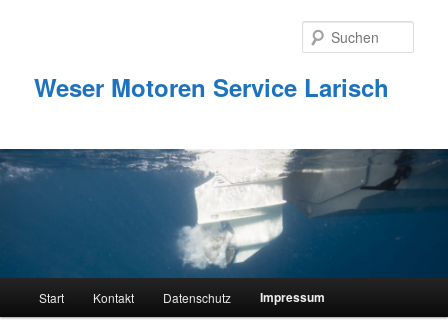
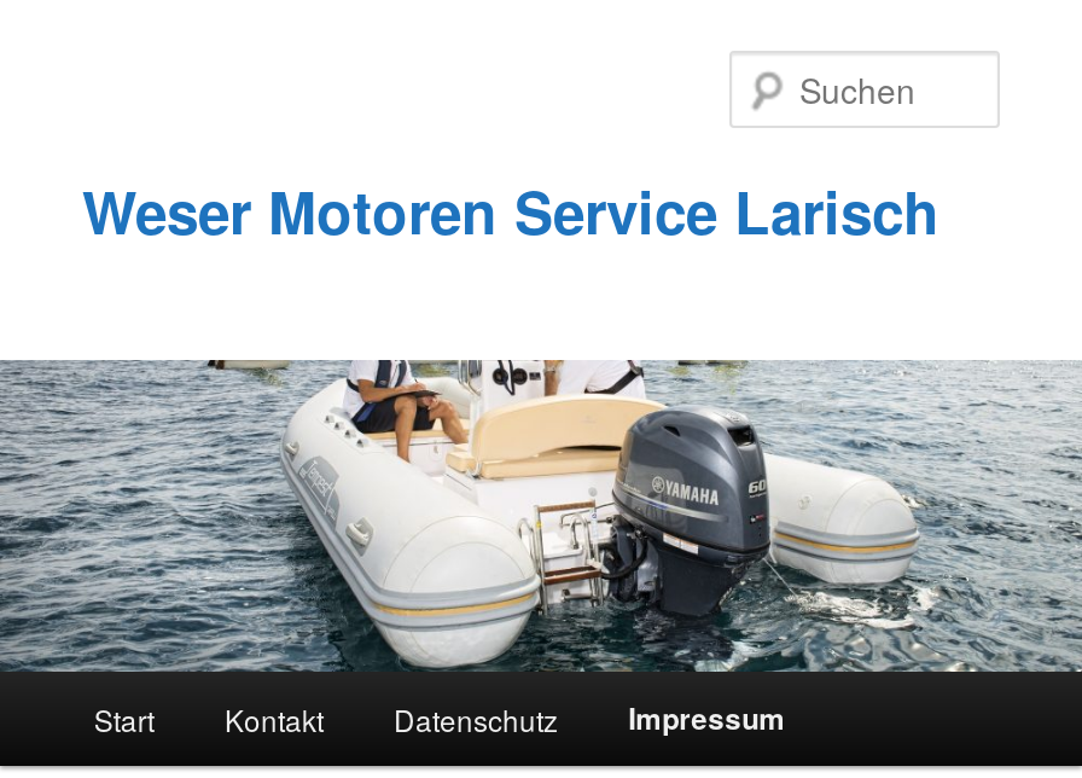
[3,148,445,278] [image] -> [7,358,1075,674] [image]

